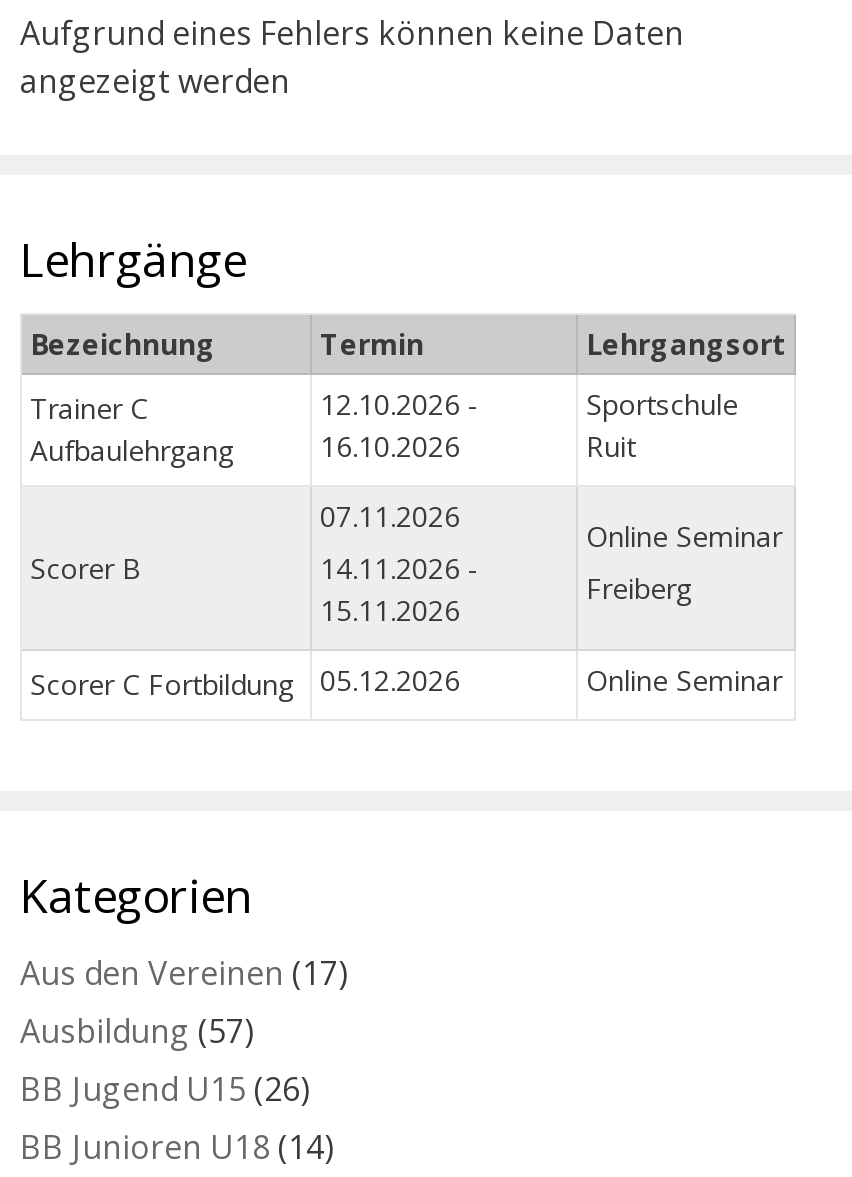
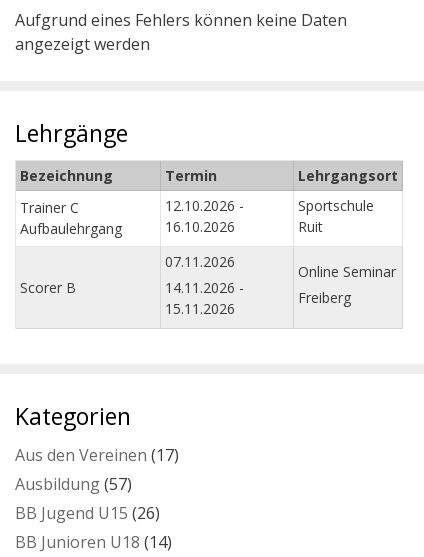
[30,661,782,703] Scorer C Fortbildung | 05.12.2026 | Online Seminar -> none

